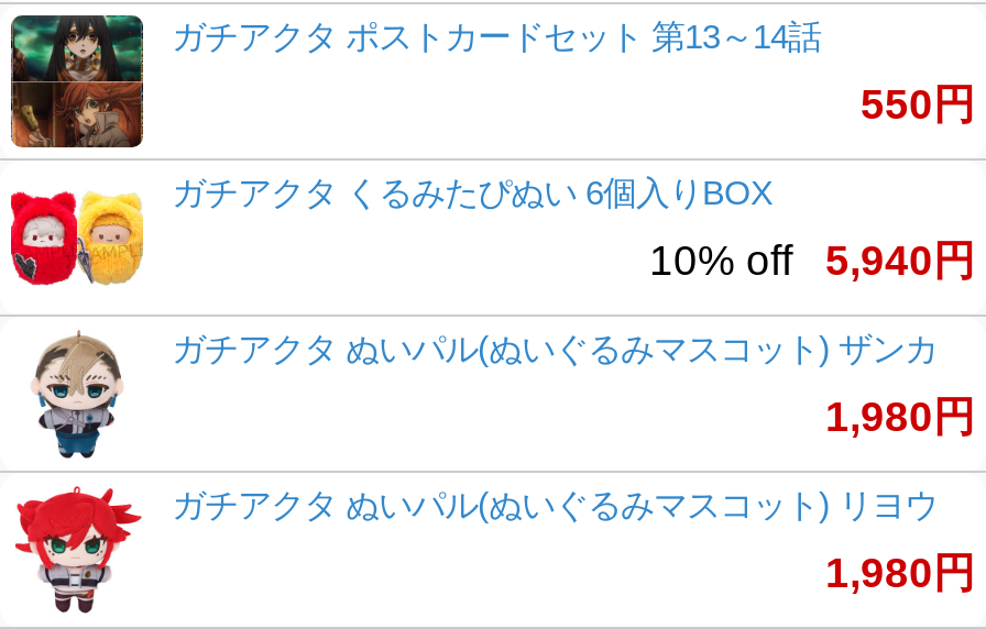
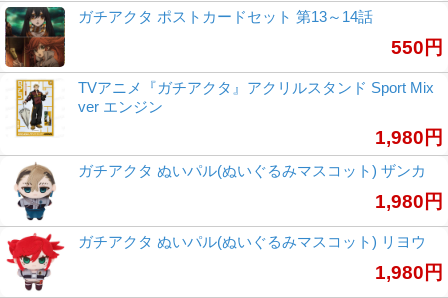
[9,173,773,288] [image] | ガチアクタ くるみたぴぬい 6個入りBOX -> [5,79,434,137] [image] | TVアニメ『ガチアクタ』アクリルスタンド Sport Mix | ver エンジン
[649,237,975,283] 10% off 5,940円 -> [375,127,443,148] 1,980円

